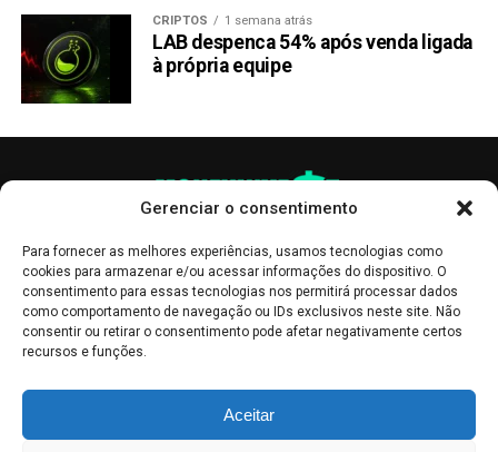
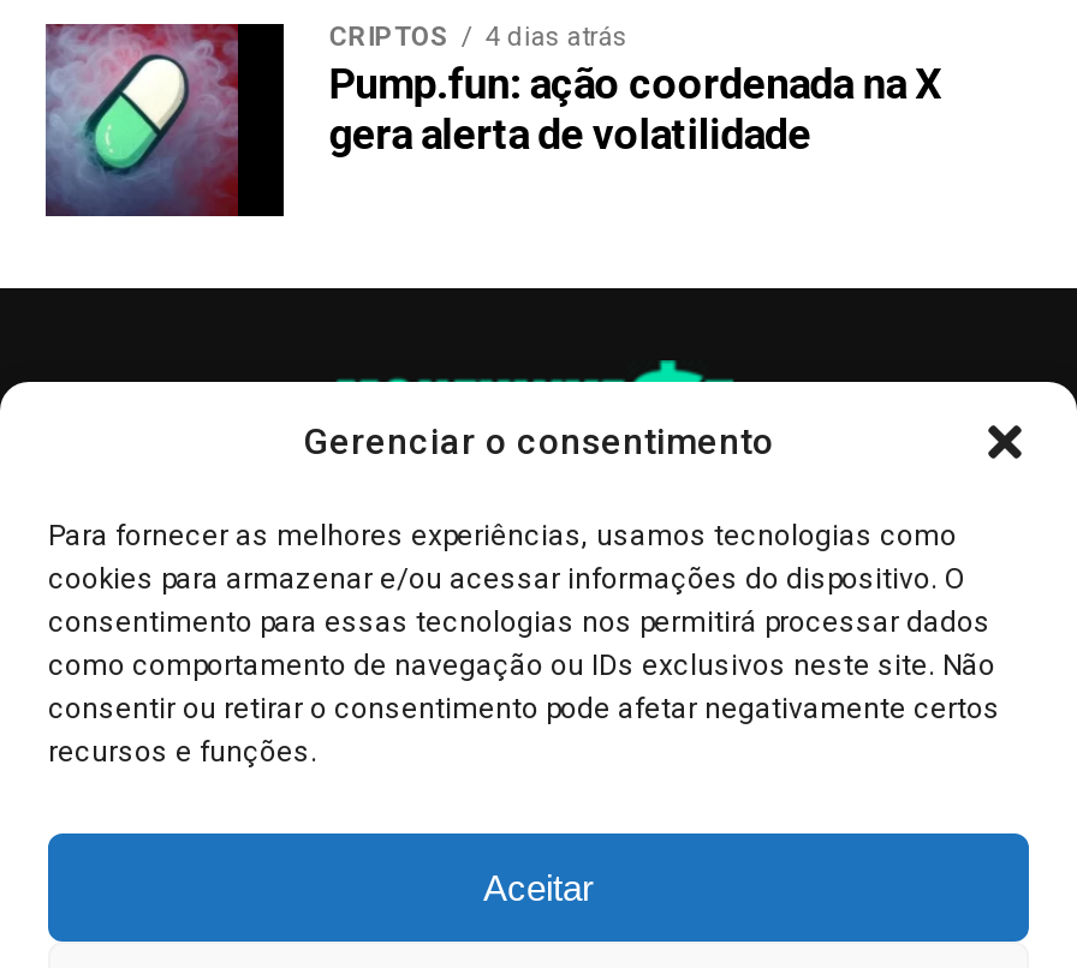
[20,13,472,104] [image] | 1 semana atrás | LAB despenca 54% após venda ligada | à própria equipe -> [43,22,941,216] [image] | 4 dias atrás | Pump.fun: ação coordenada na X | gera alerta de volatilidade

